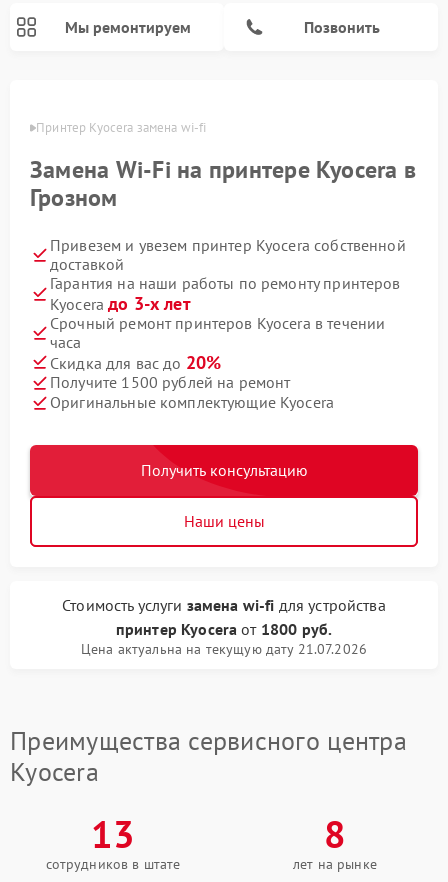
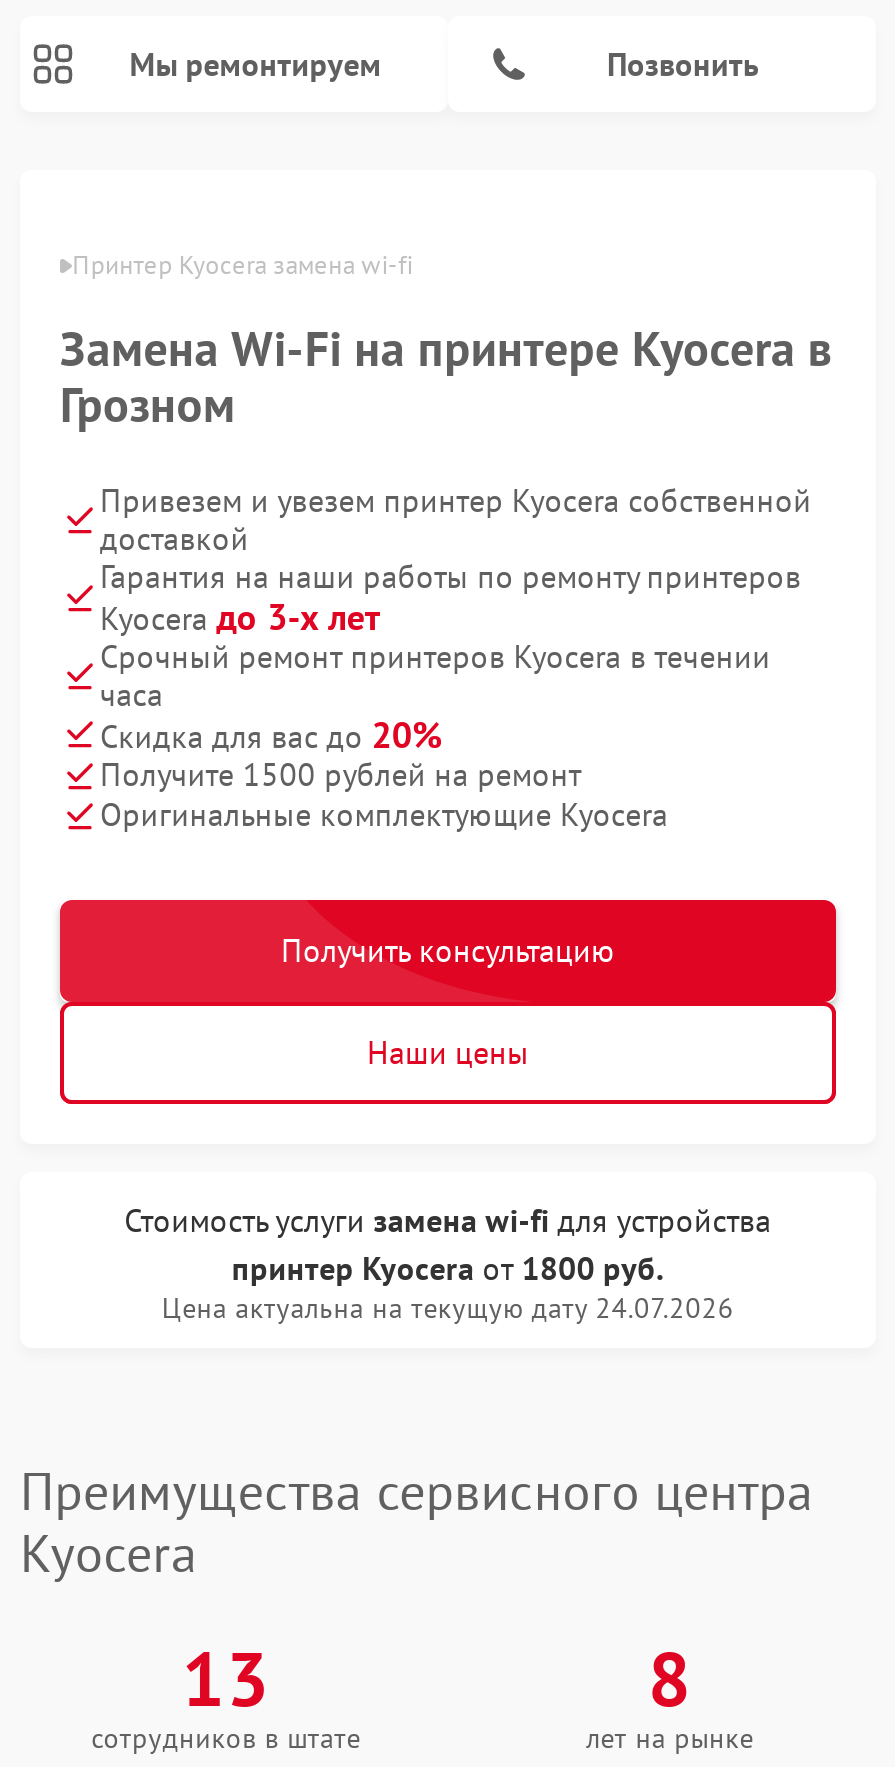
[81,640,367,658] Цена актуальна на текущую дату 21.07.2026 -> [162,1289,734,1325] Цена актуальна на текущую дату 24.07.2026

